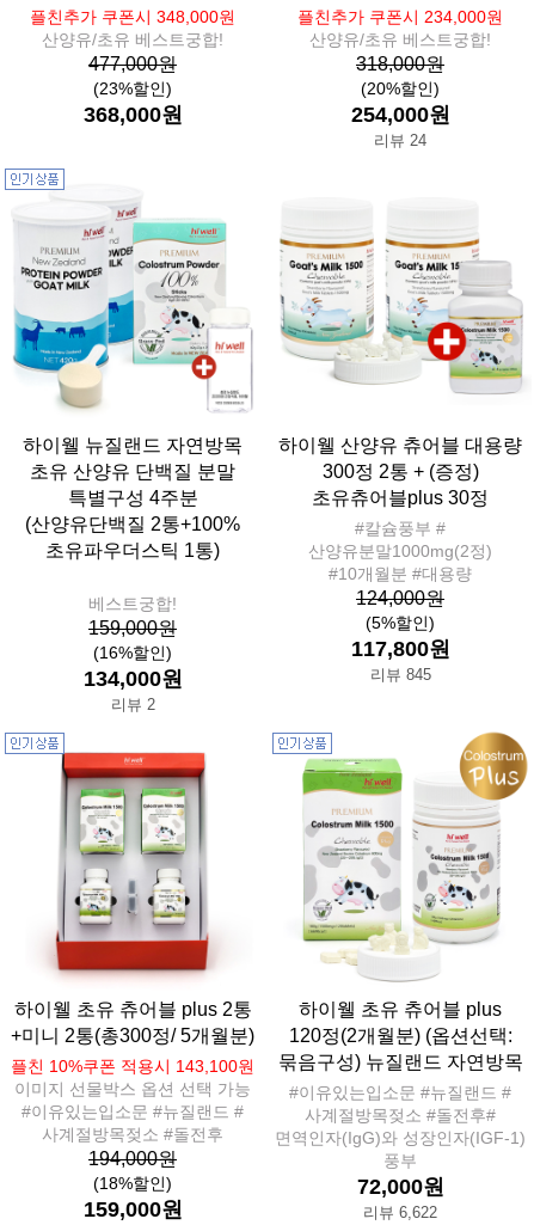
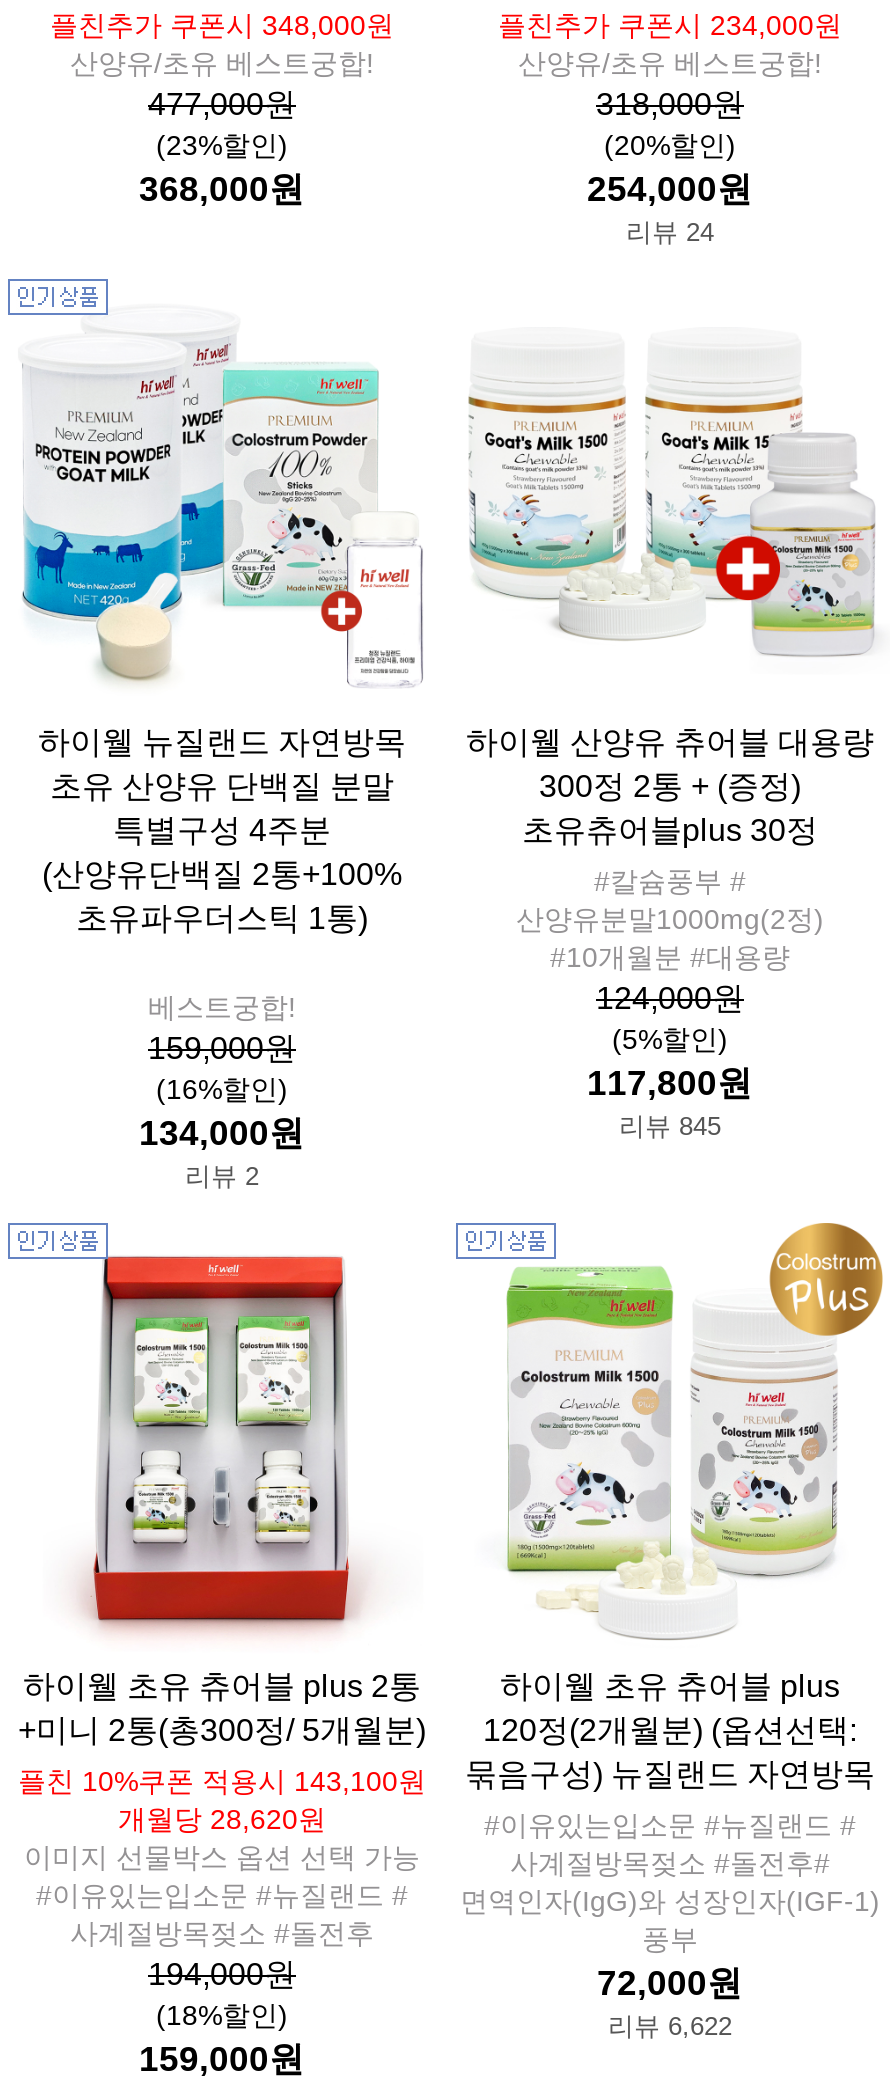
none -> [118,1803,326,1835] 개월당 28,620원

